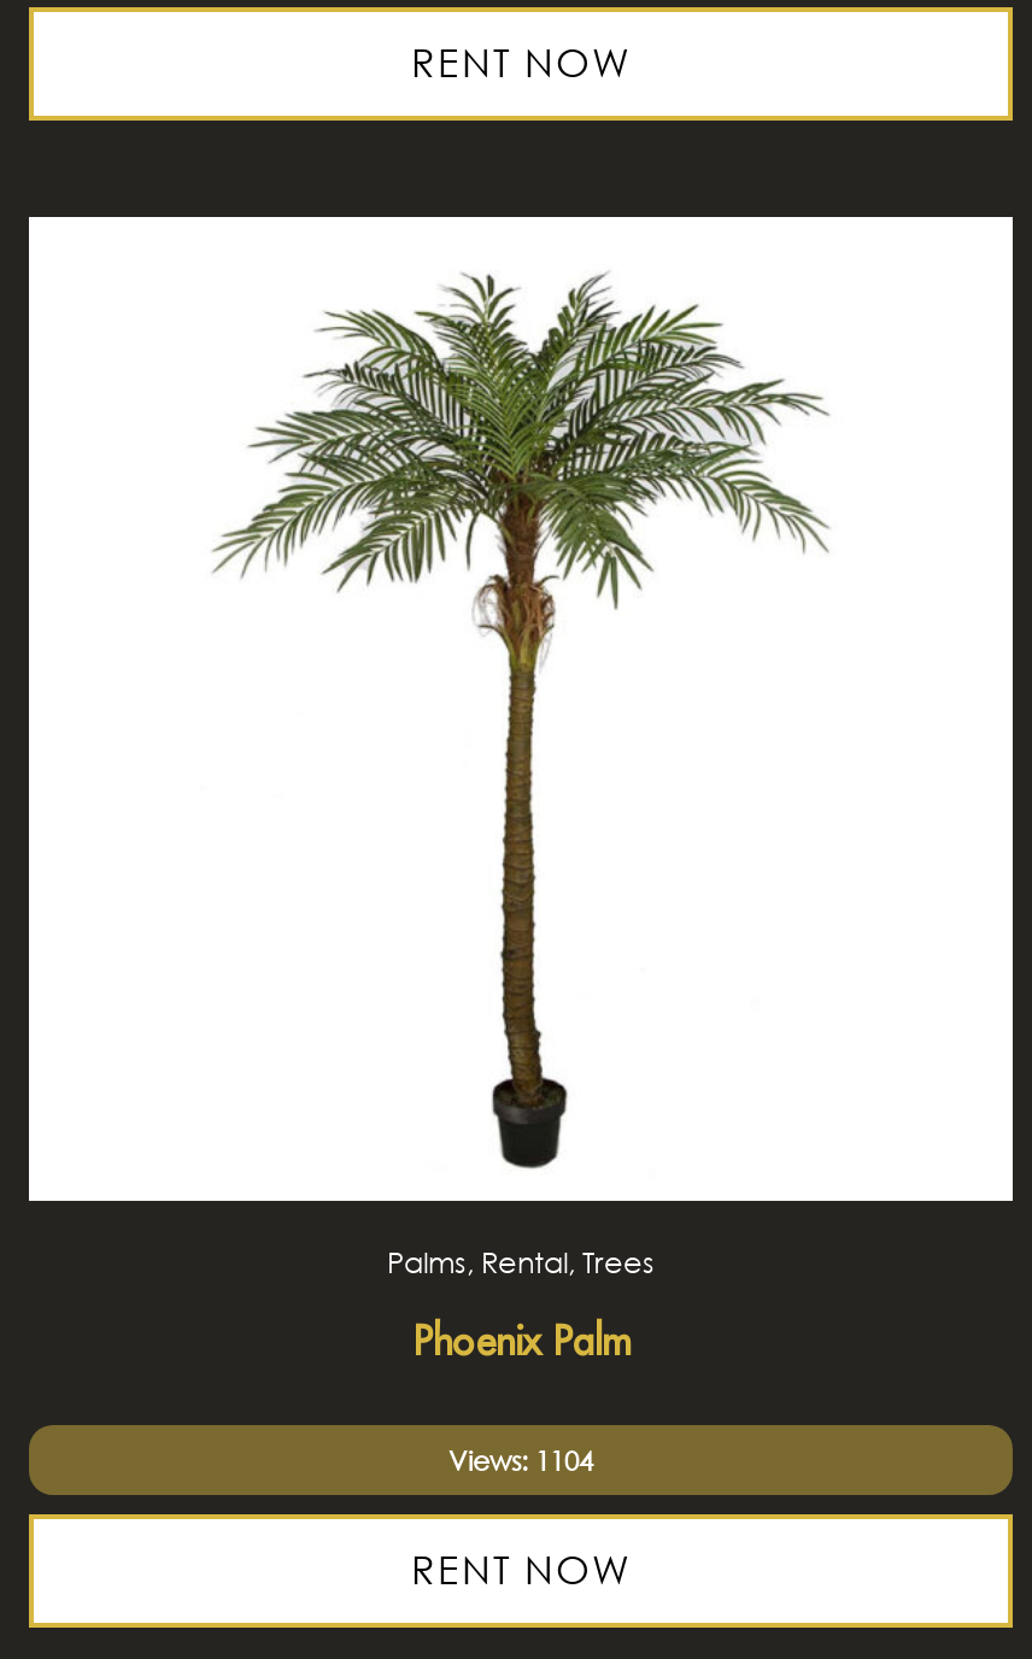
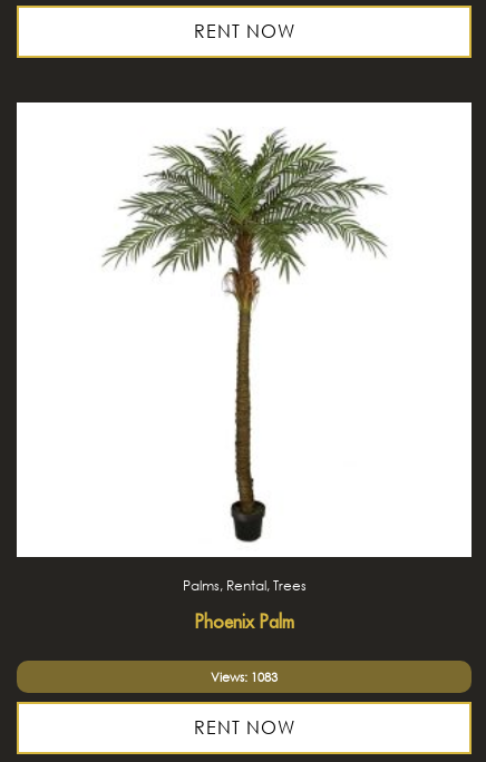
[448,1446,593,1477] Views: 1104 -> [211,670,278,684] Views: 1083

